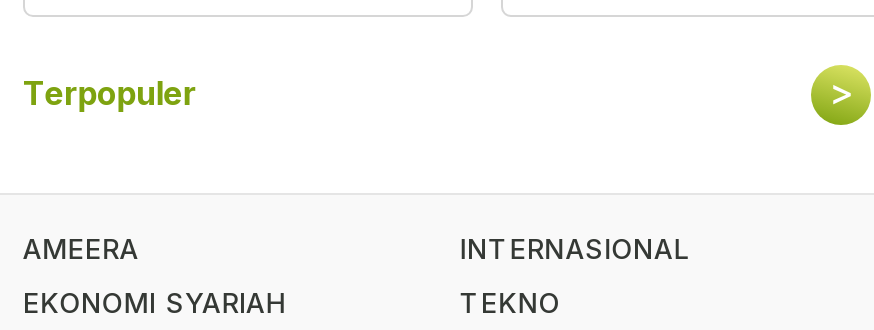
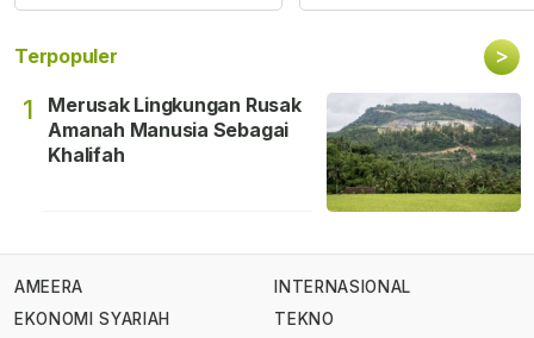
none -> [23,93,522,213] [image] | 1 | Merusak Lingkungan Rusak | Amanah Manusia Sebagai | Khalifah

